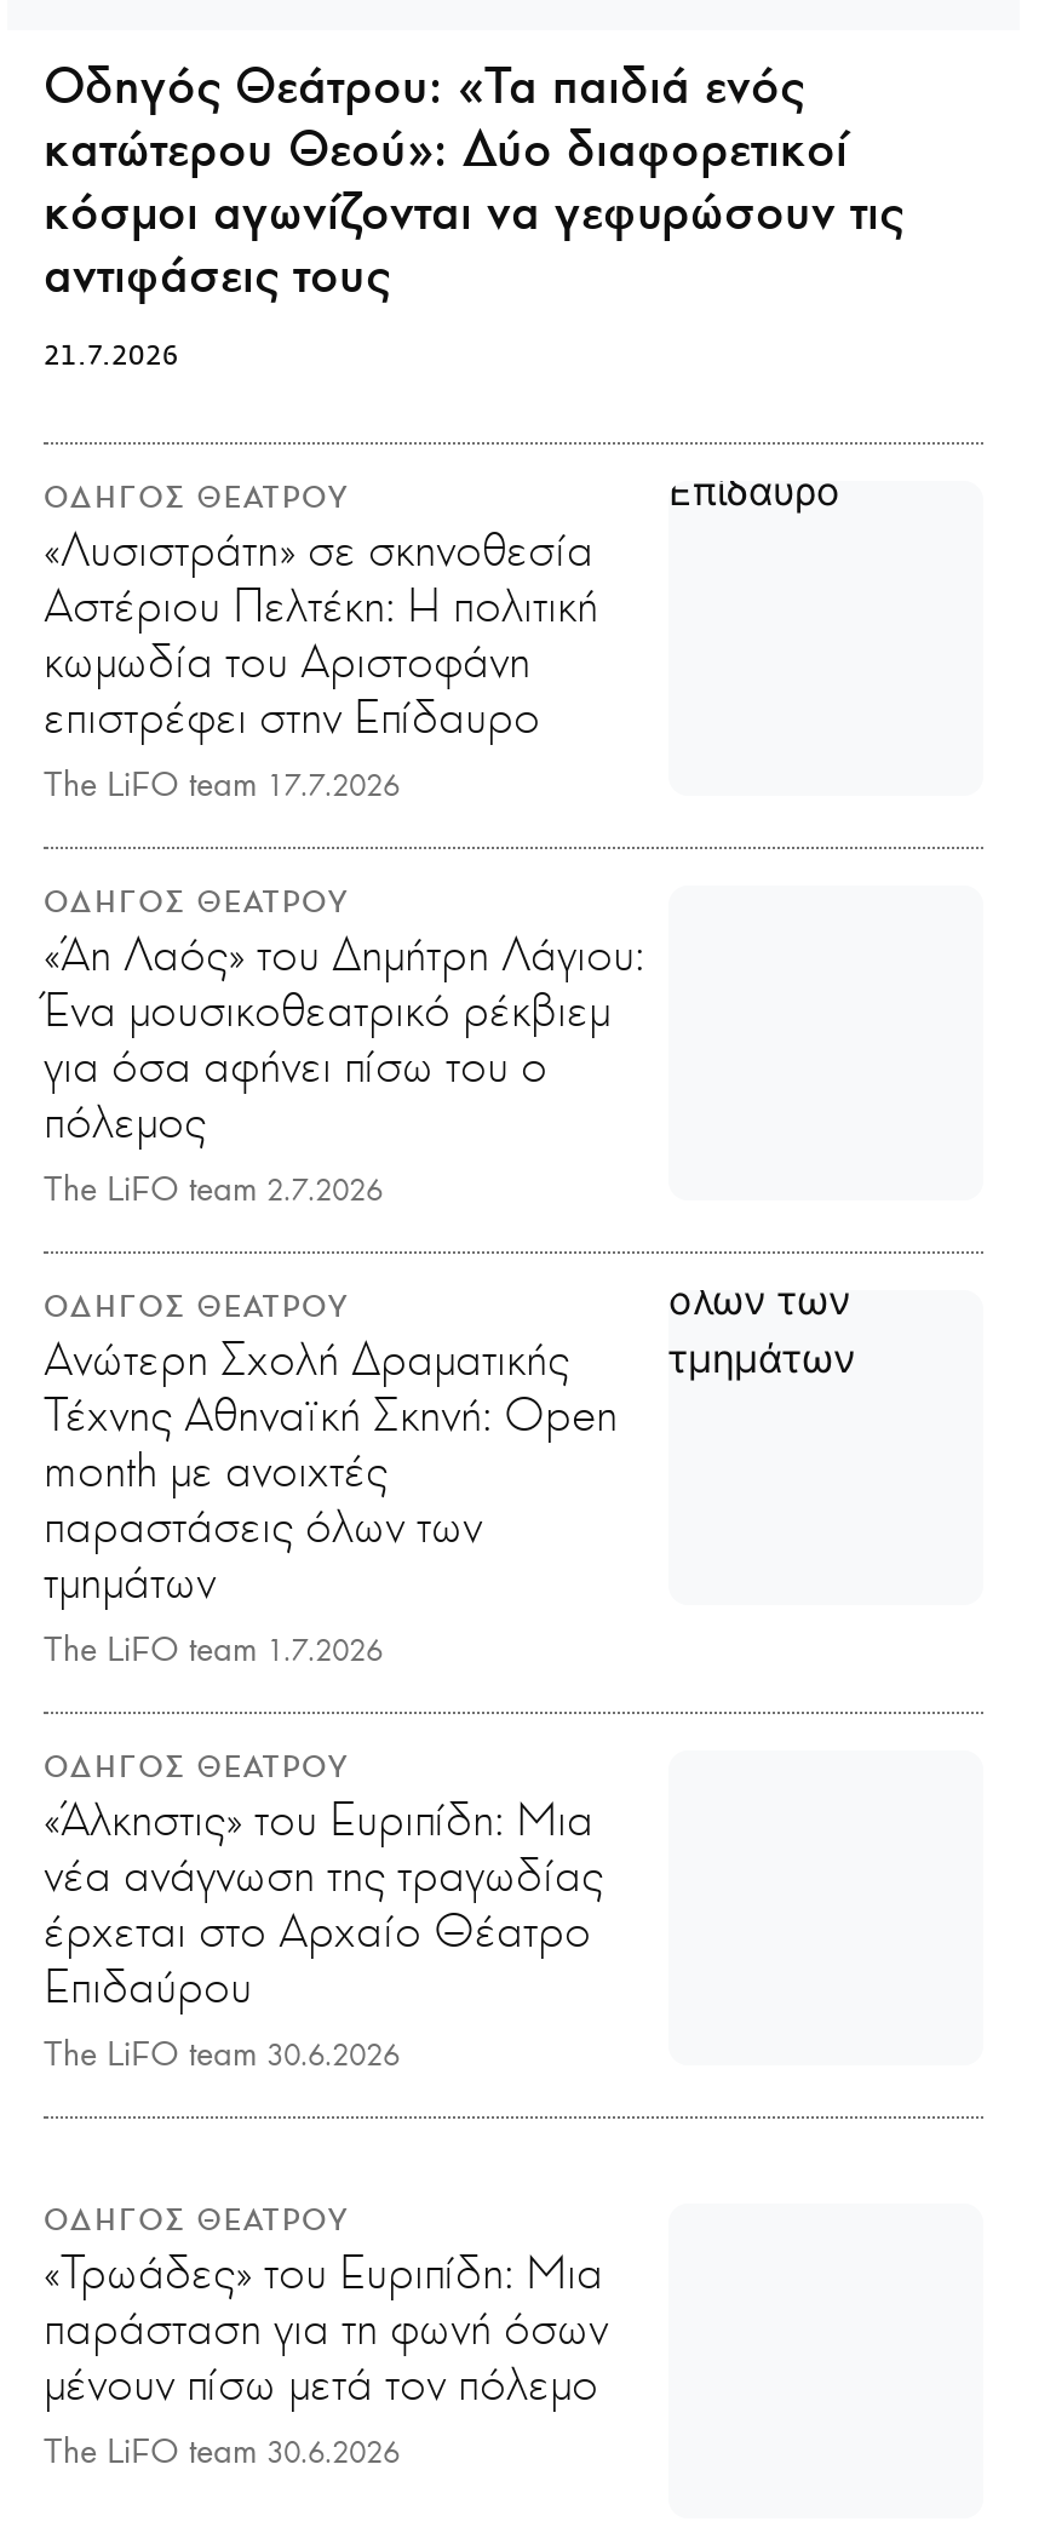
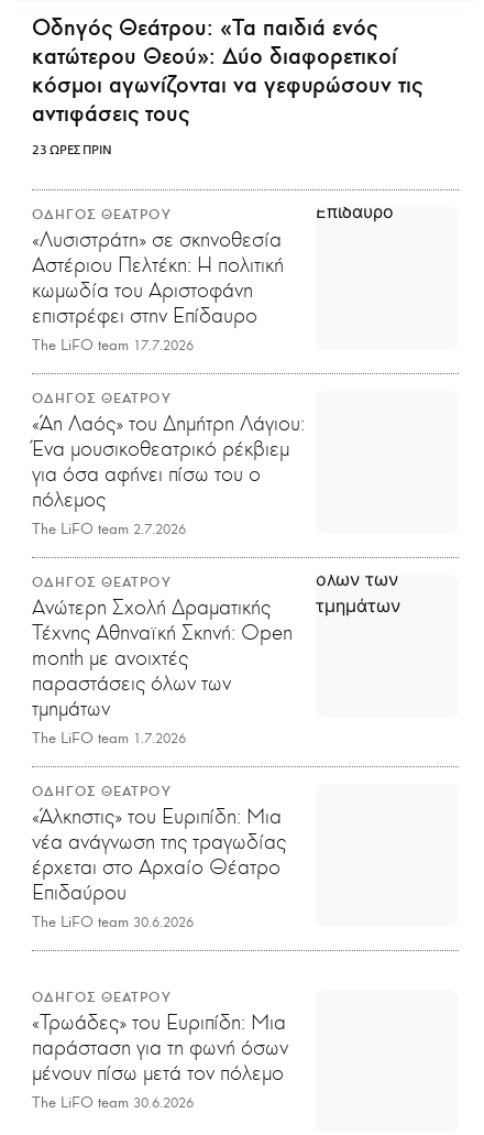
[44,340,179,371] 21.7.2026 -> [32,143,112,158] 23 ΩΡΕΣ ΠΡΙΝ

